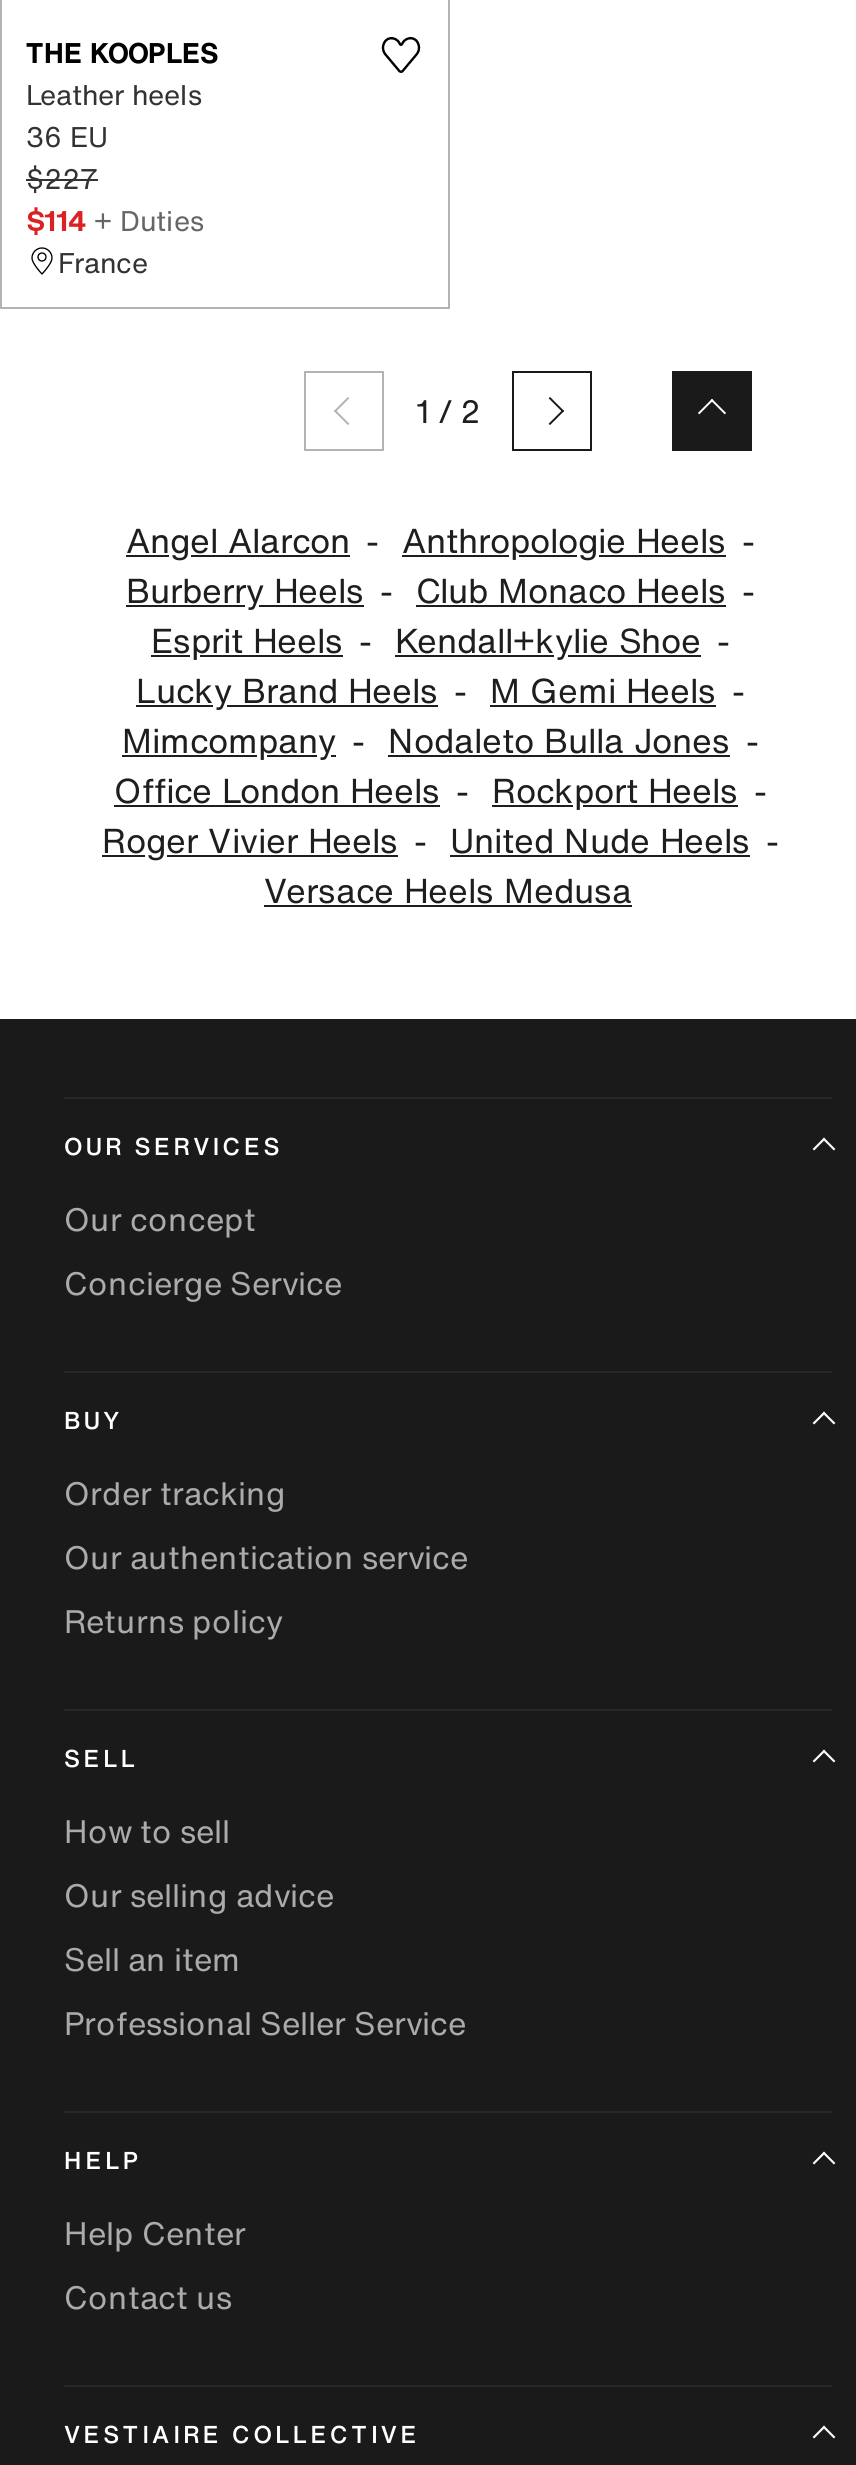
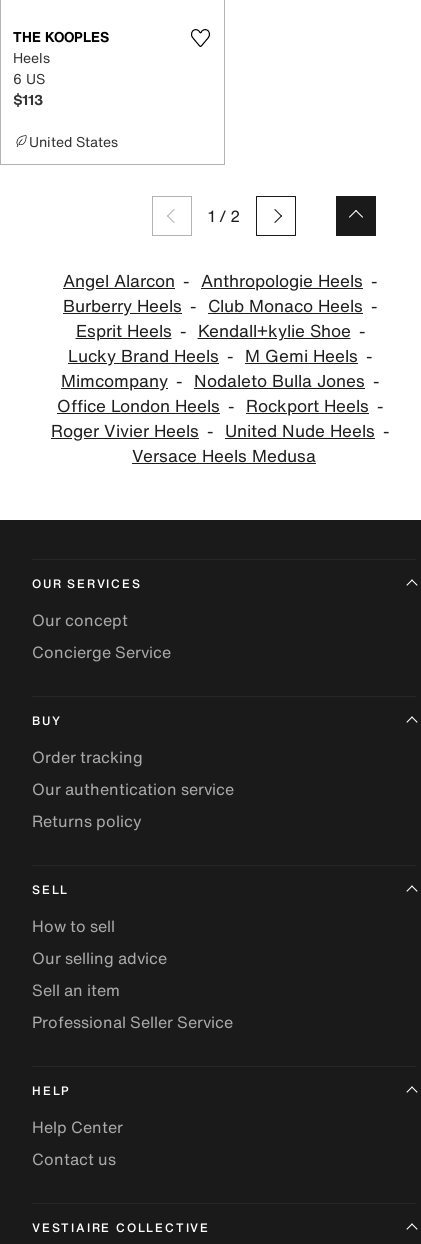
[26,72,204,282] Leather heels | 36 EU | $227 | $114 + Duties | France -> [13,46,118,151] Heels | 6 US | $113 | United States

